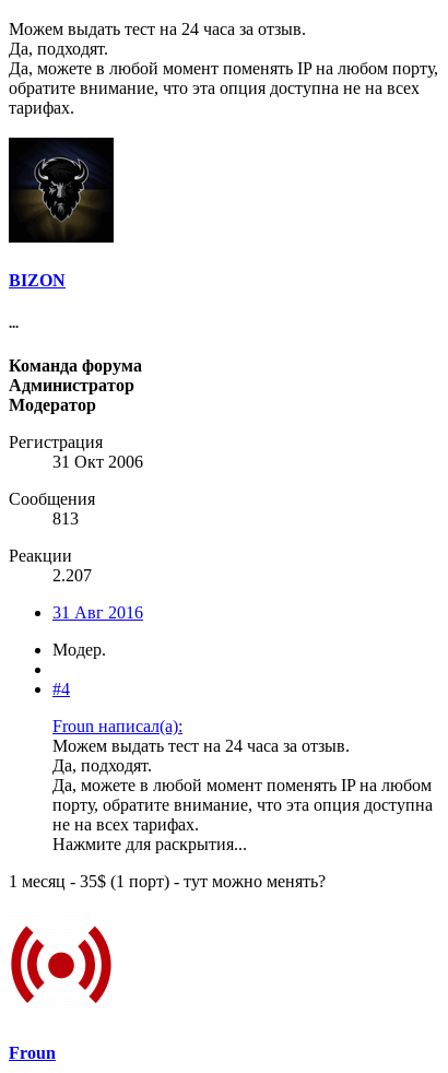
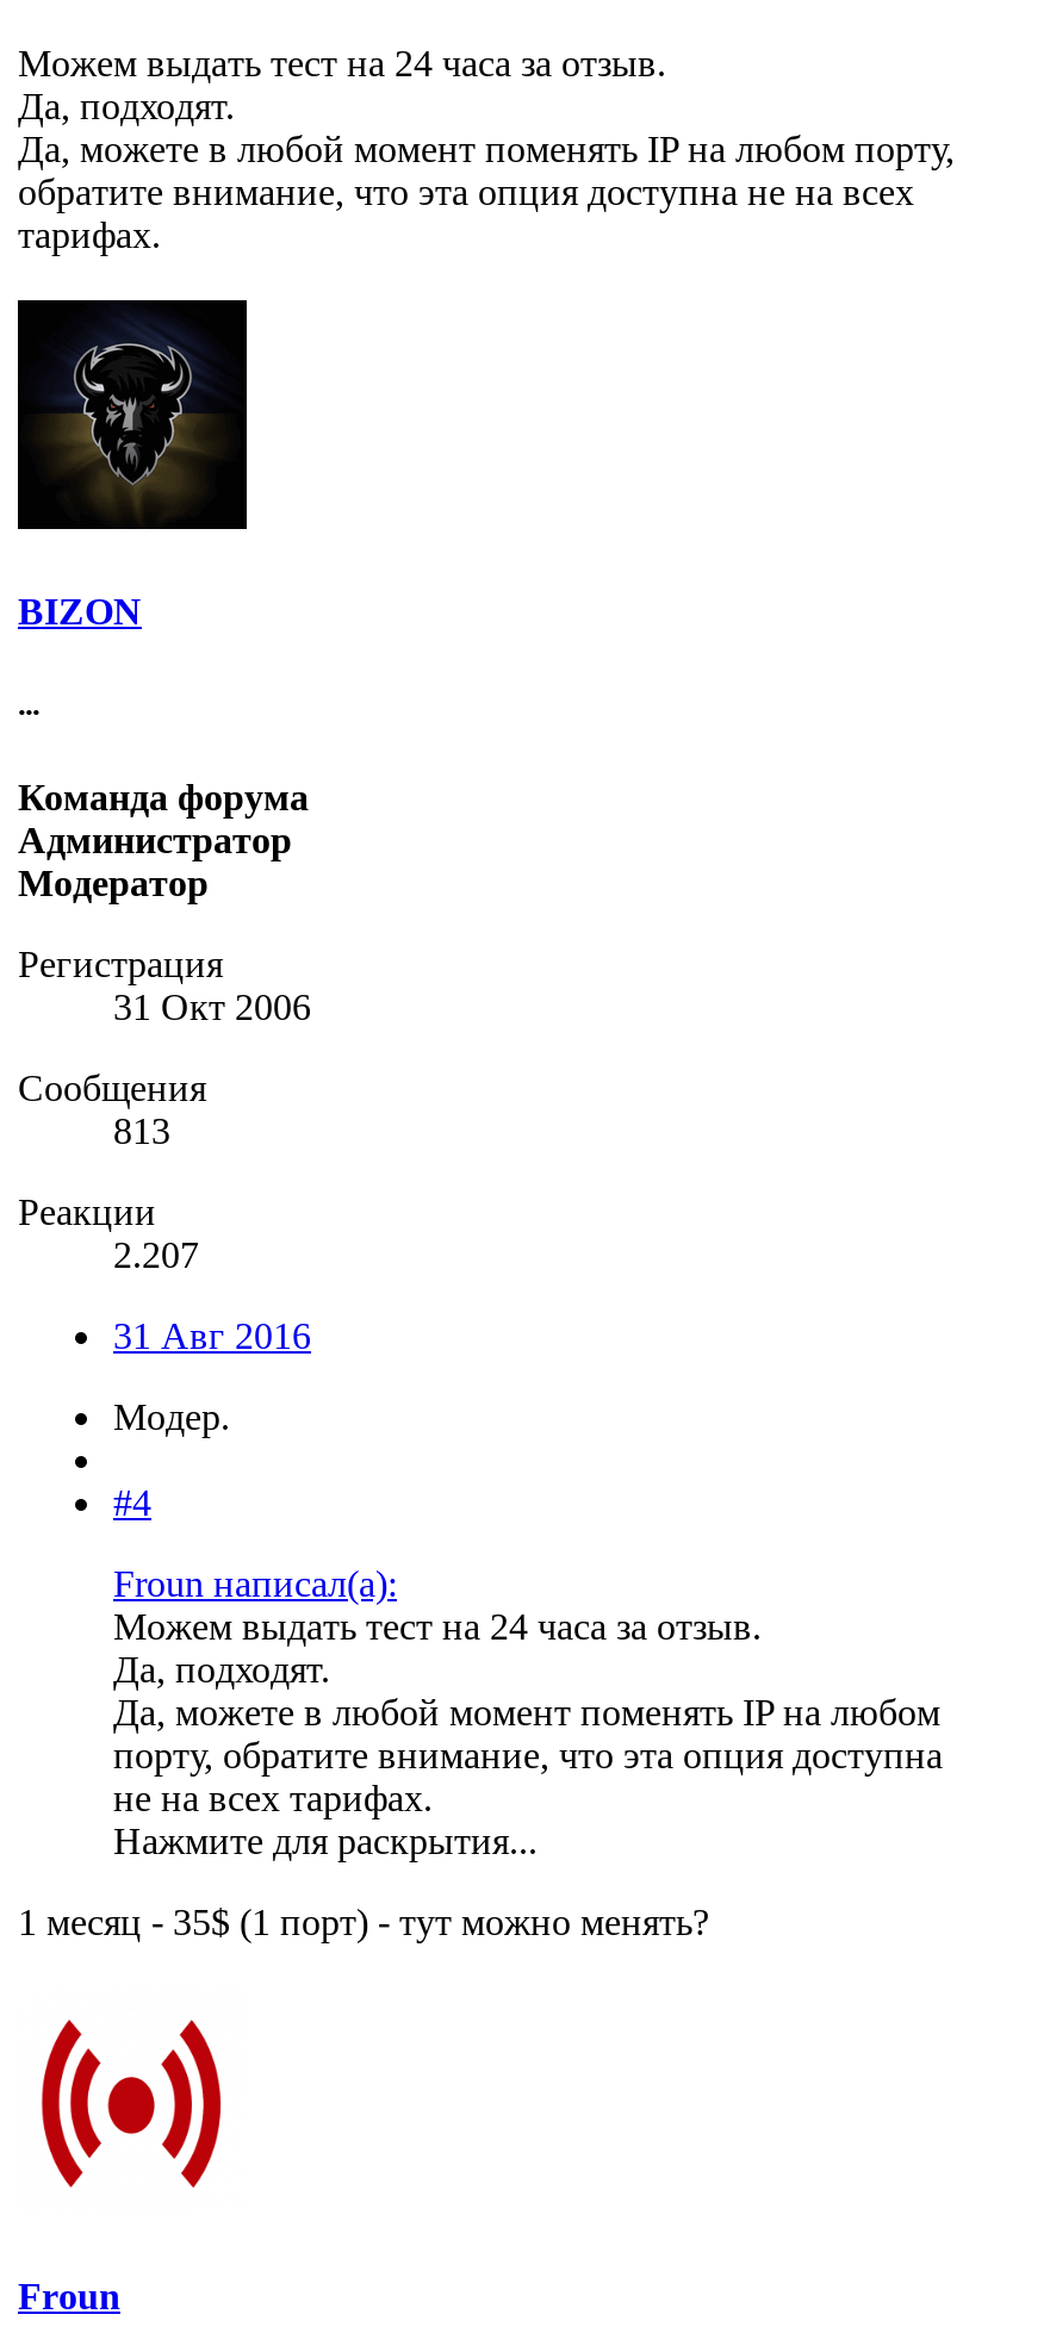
[10,925,50,1003] [image] -> [23,2018,111,2188] [image]
[68,925,113,1004] [image] -> [149,2018,242,2190] [image]

